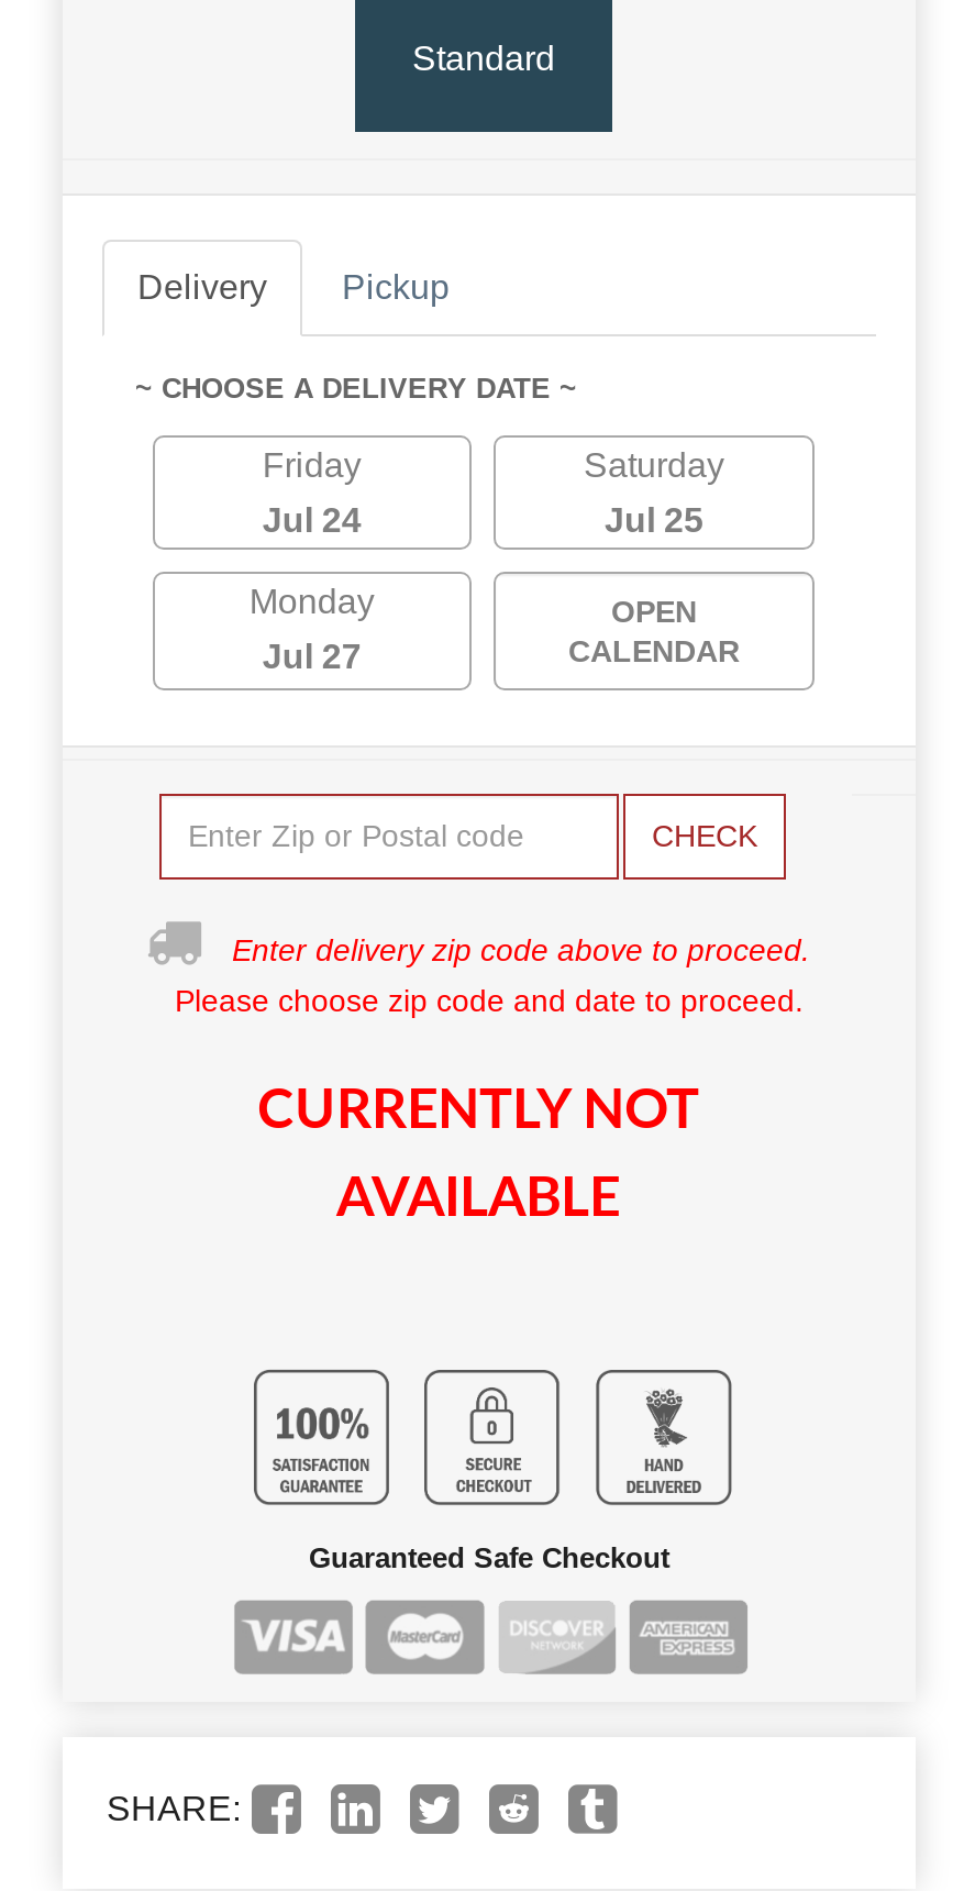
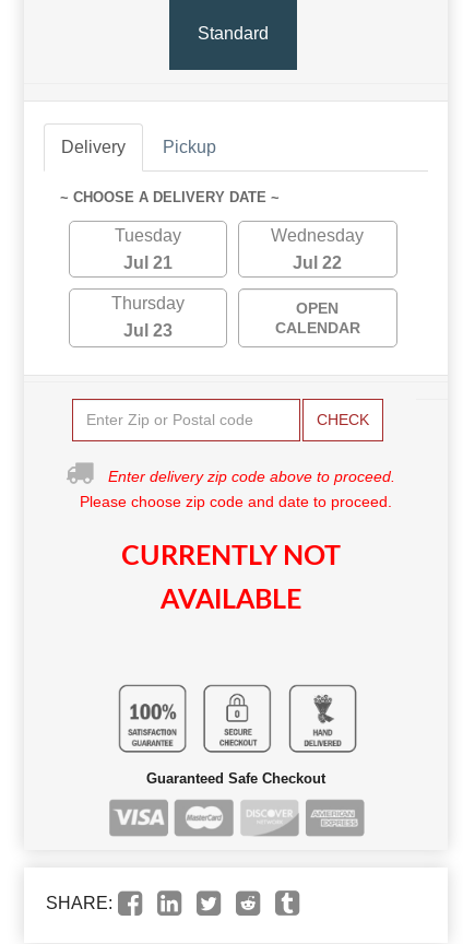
[262,446,361,483] Friday -> [115,226,181,245] Tuesday
[584,446,724,483] Saturday -> [271,226,364,245] Wednesday
[262,501,361,538] Jul 24 -> [123,253,172,272] Jul 21
[605,501,703,538] Jul 25 -> [293,253,342,272] Jul 22
[249,582,375,620] Monday -> [111,294,184,312] Thursday
[262,637,361,675] Jul 27 -> [123,321,172,340] Jul 23

